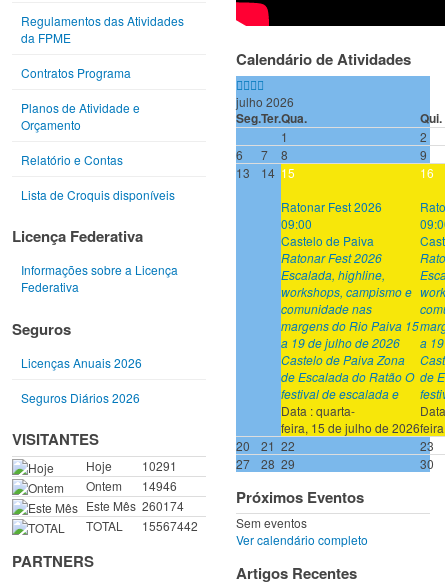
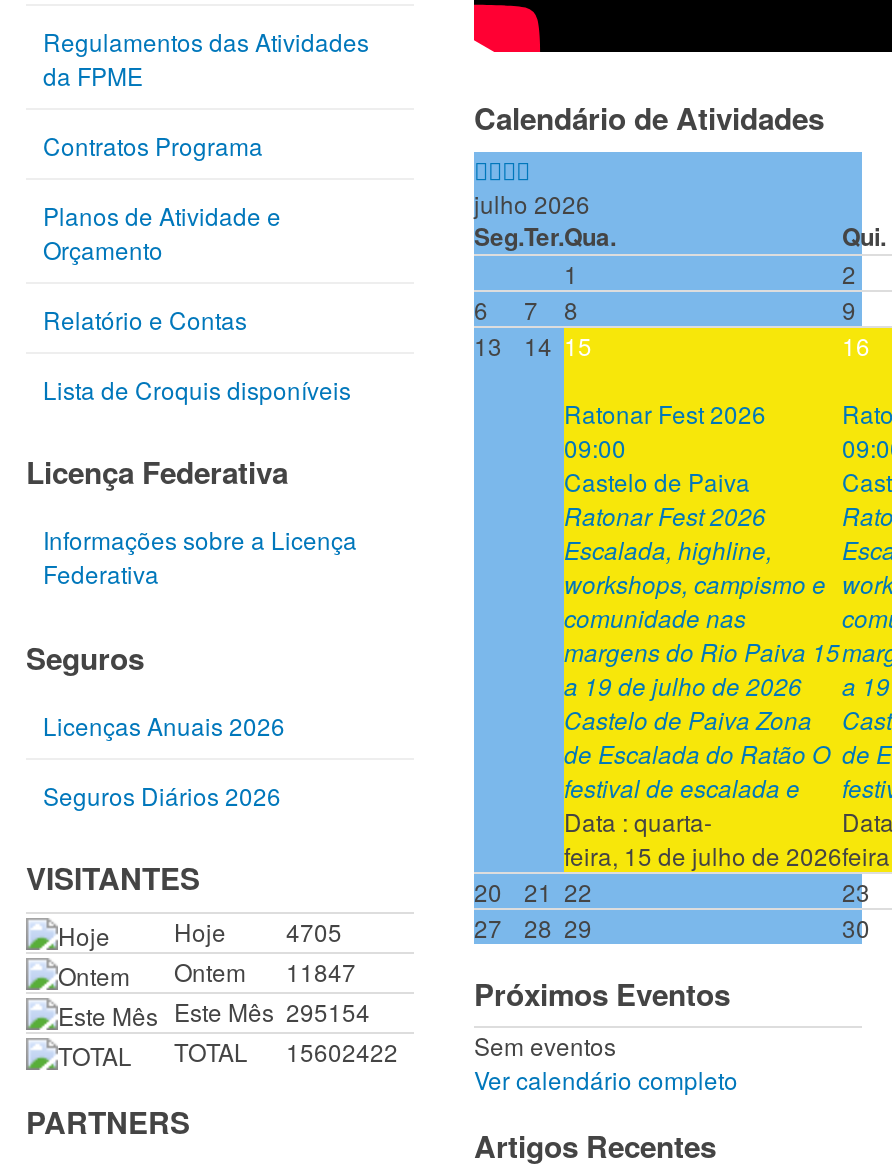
[86,456,177,473] Hoje 10291 -> [174,913,342,947] Hoje 4705
[86,476,177,493] Ontem 14946 -> [174,953,356,987] Ontem 11847
[86,496,184,513] Este Mês 260174 -> [174,993,370,1027] Este Mês 295154
[86,516,198,533] TOTAL 15567442 -> [174,1033,398,1067] TOTAL 15602422

